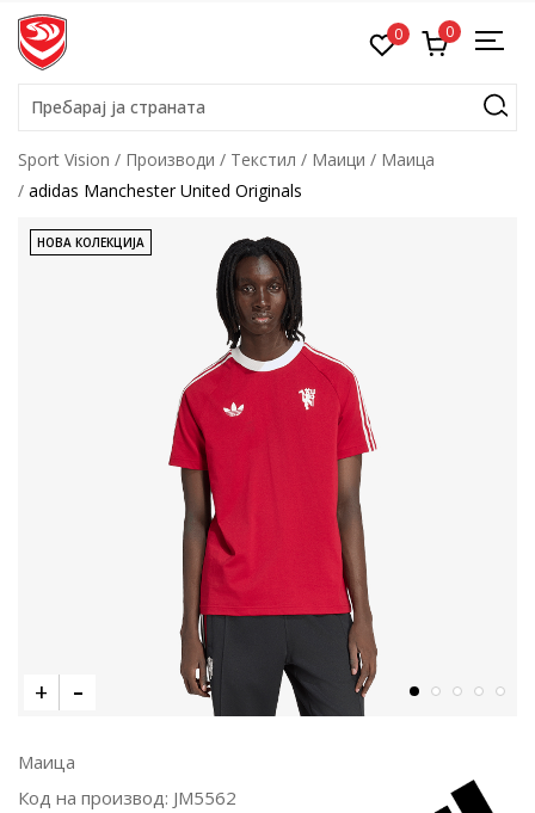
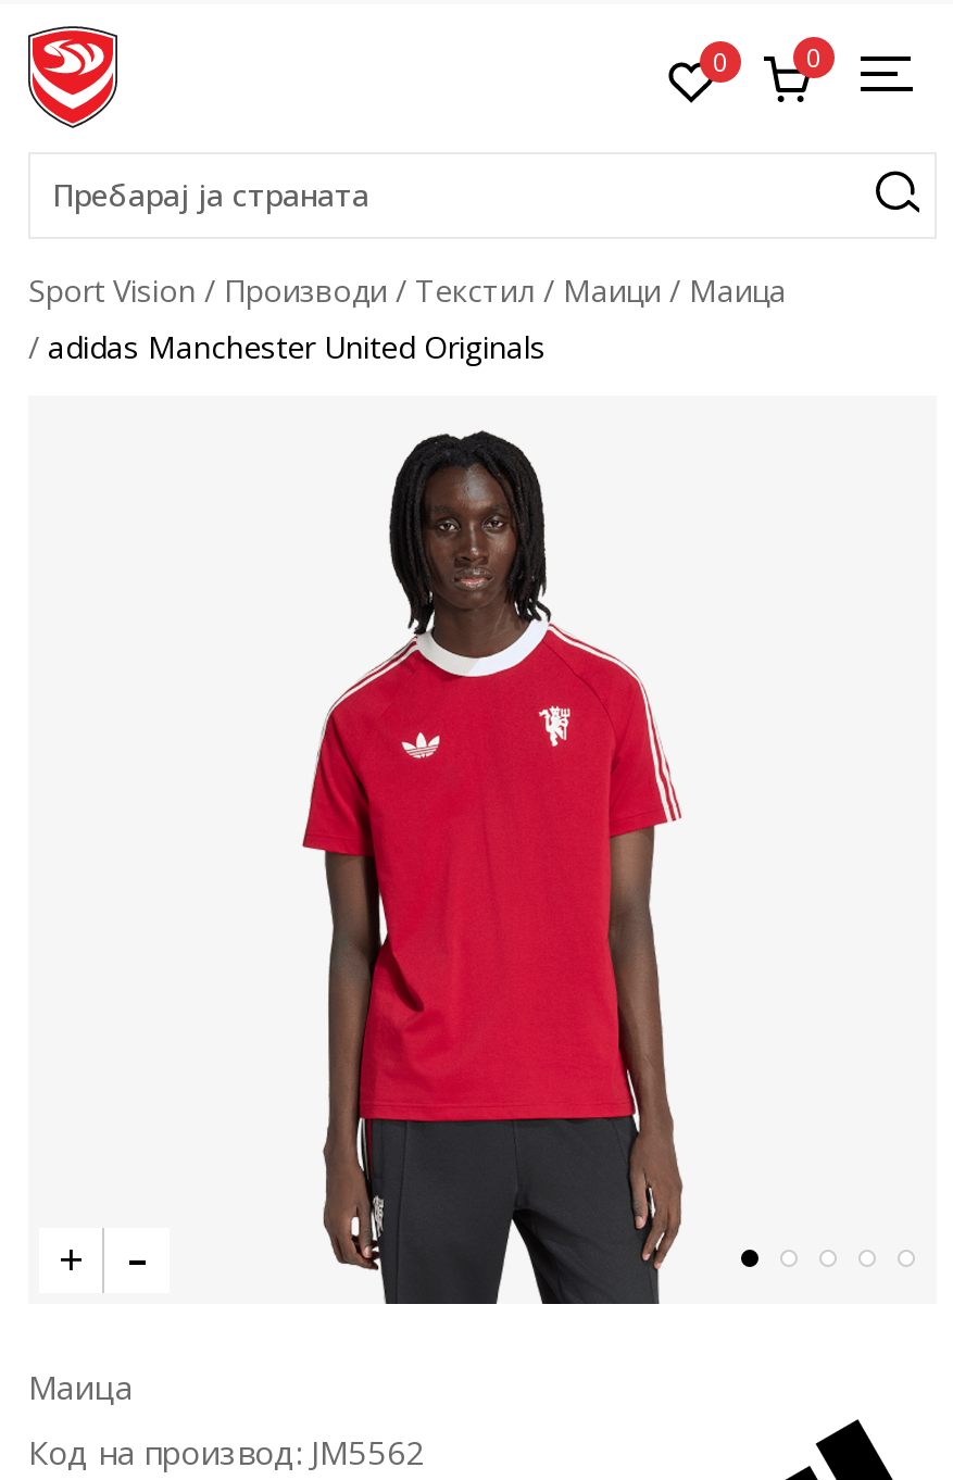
[37,234,144,251] НОВА КОЛЕКЦИЈА -> none

